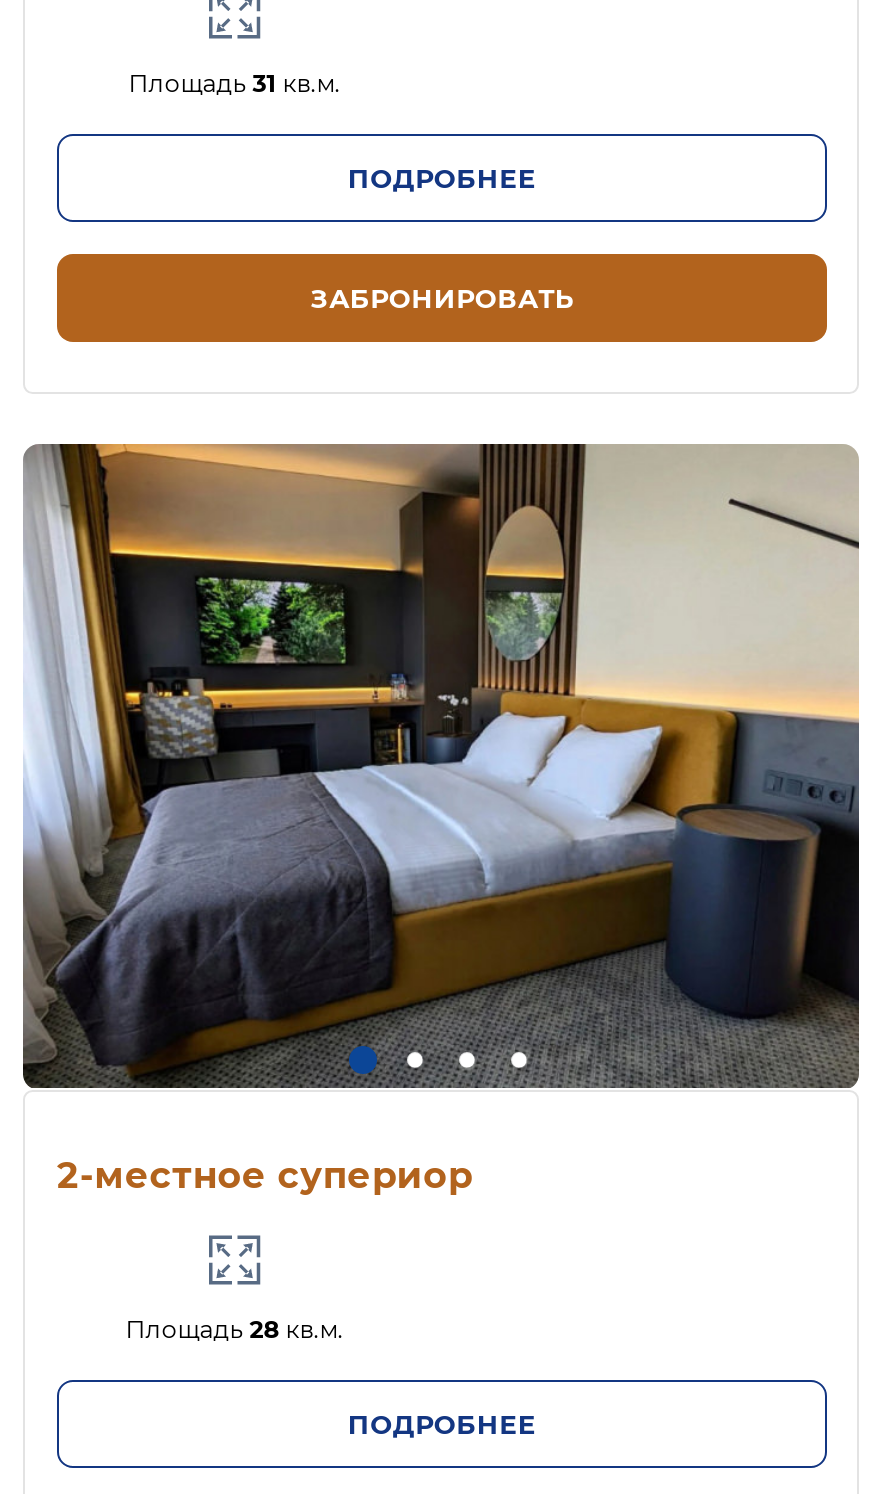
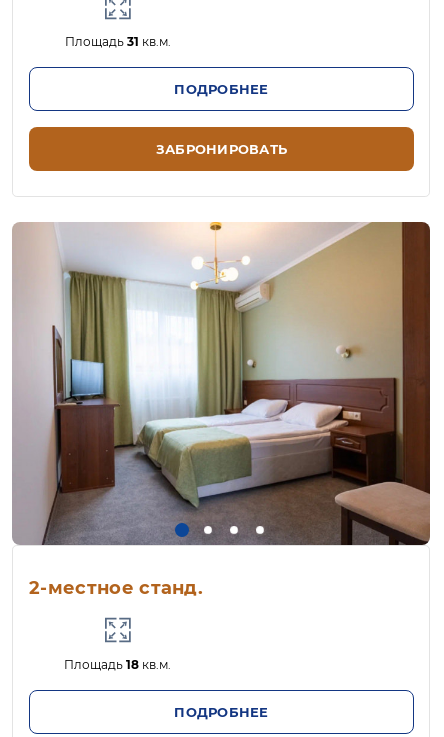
[23,442,861,1198] [image] | 2-местное супериор -> [12,221,431,599] [image] | 2-местное станд.
[125,1314,343,1344] Площадь 28 кв.м. -> [64,657,171,672] Площадь 18 кв.м.

